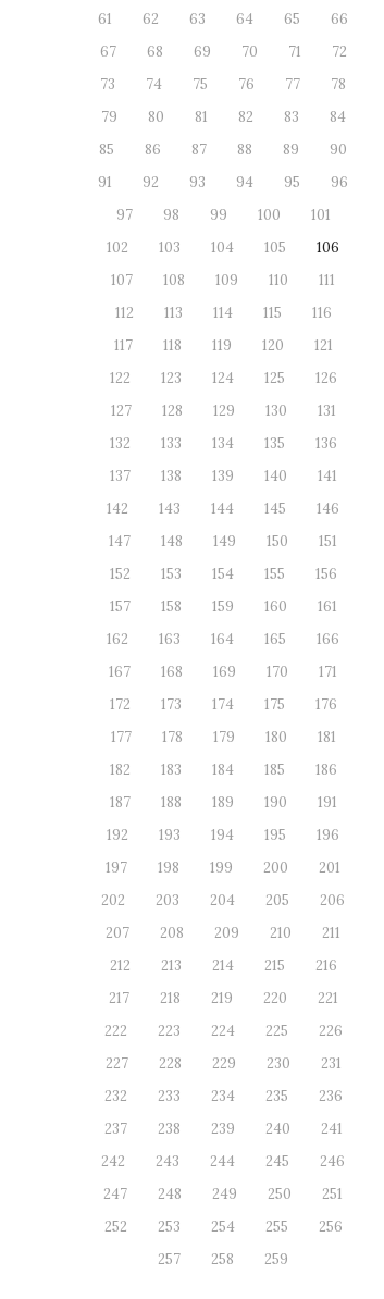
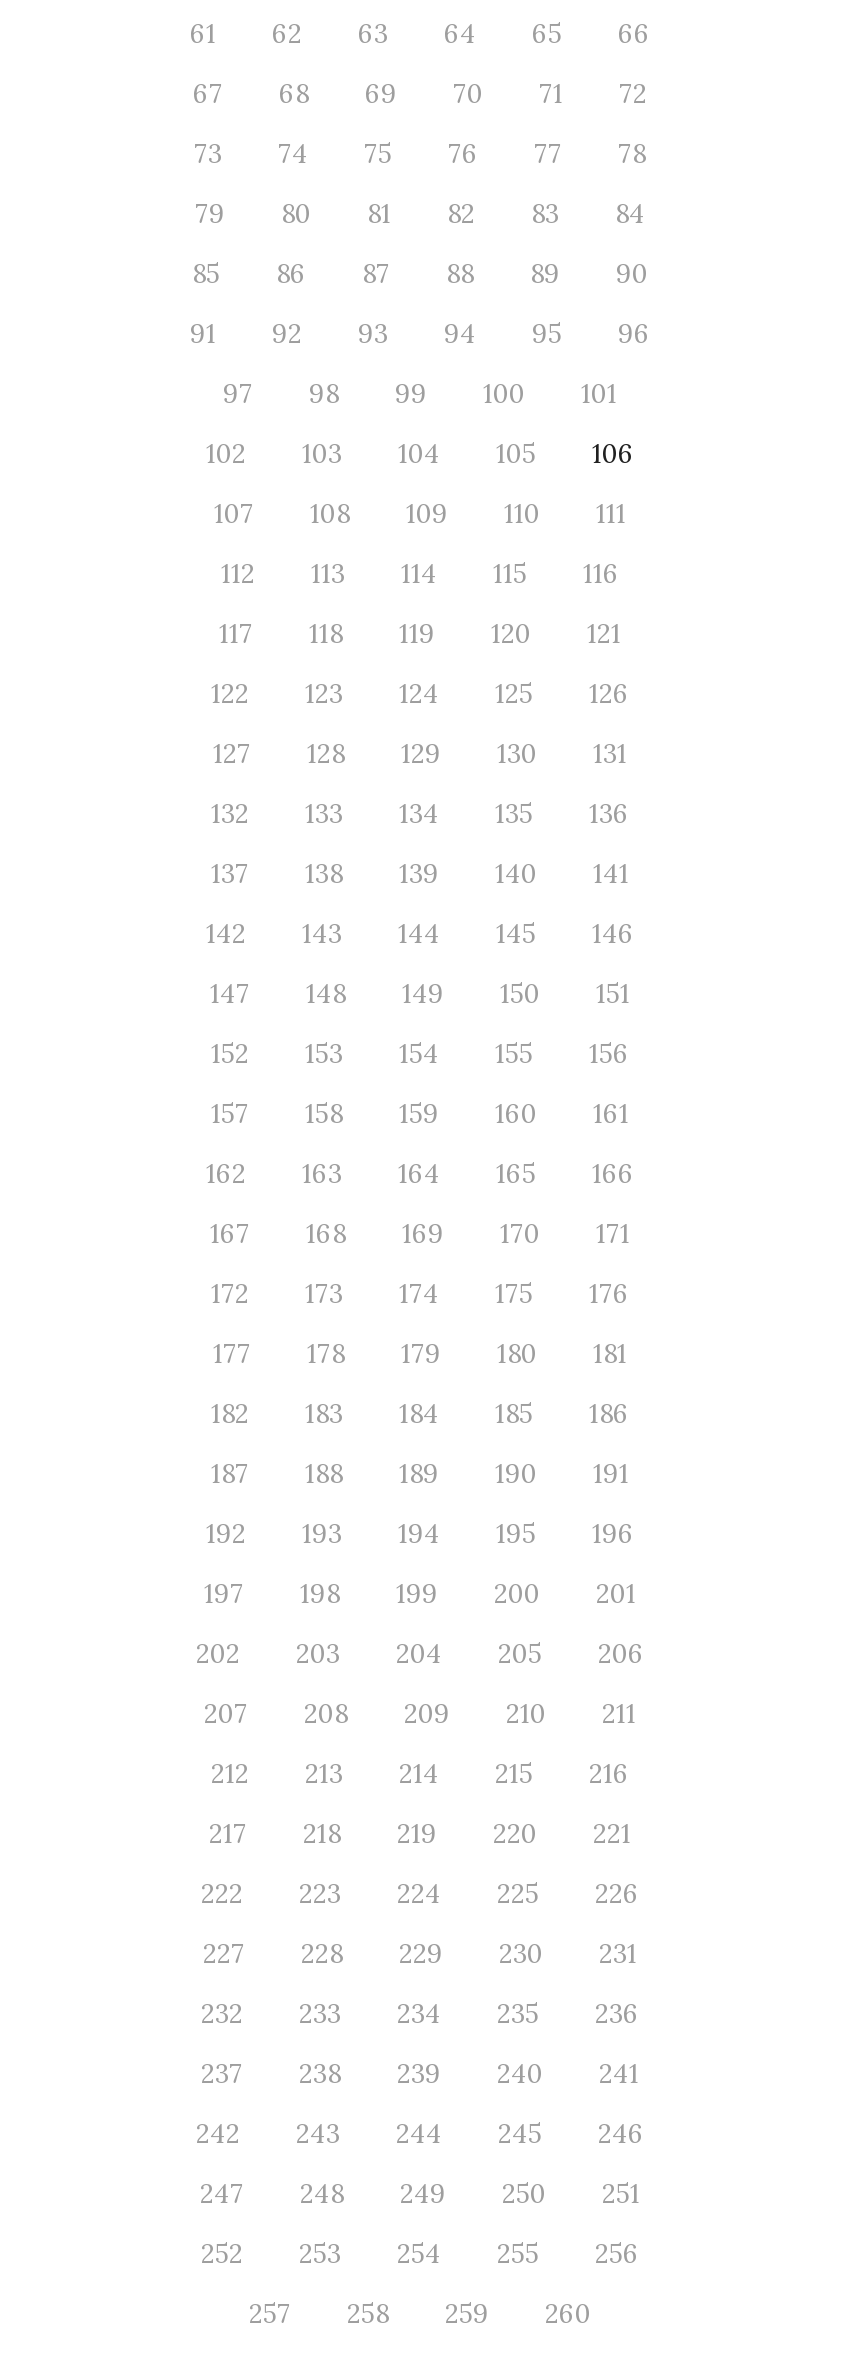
none -> [545,2297,591,2331] 260

